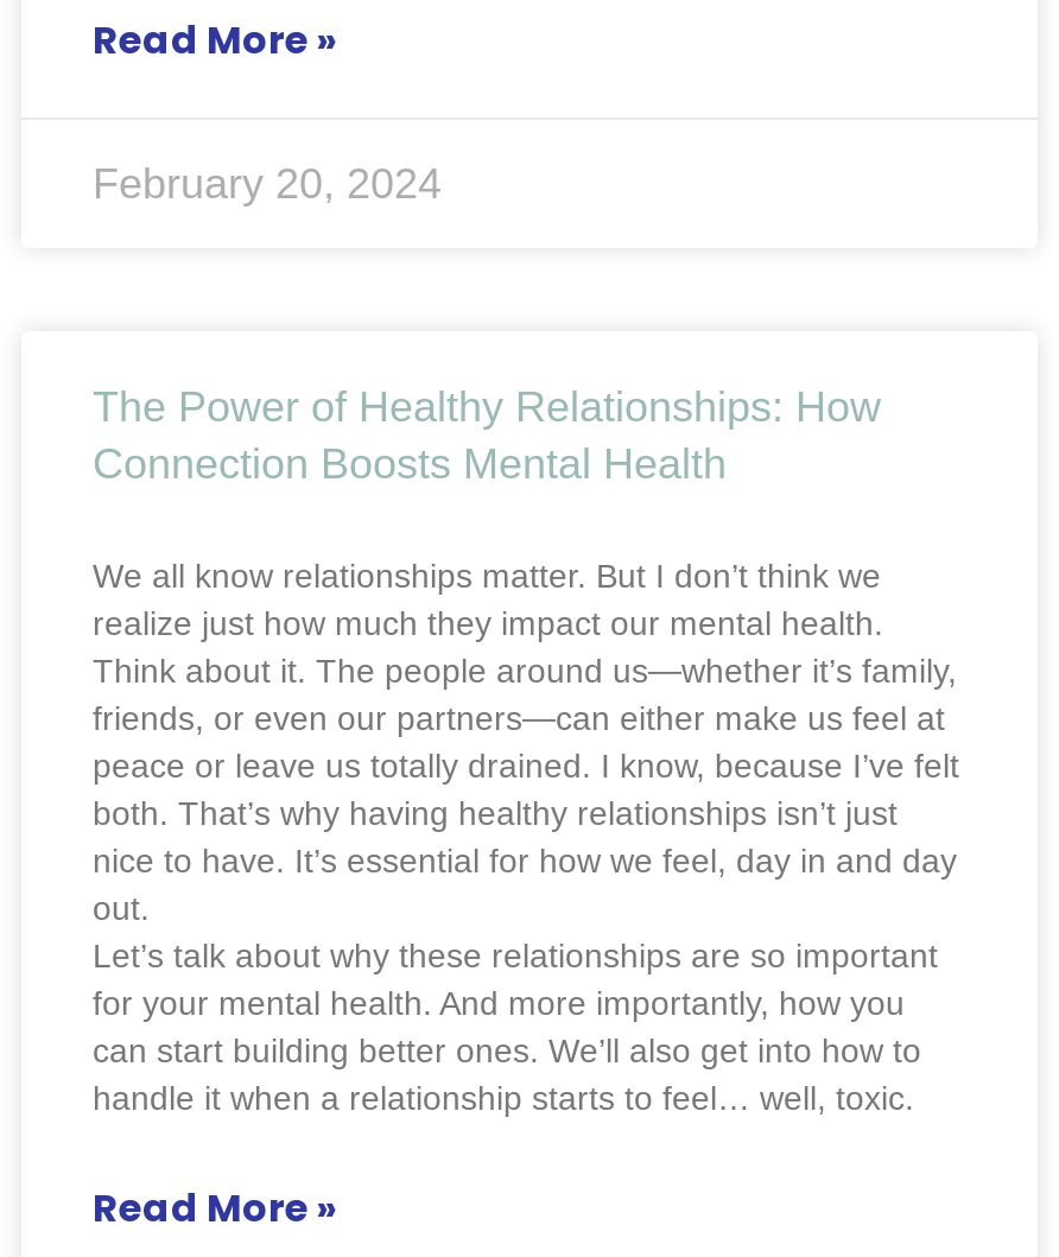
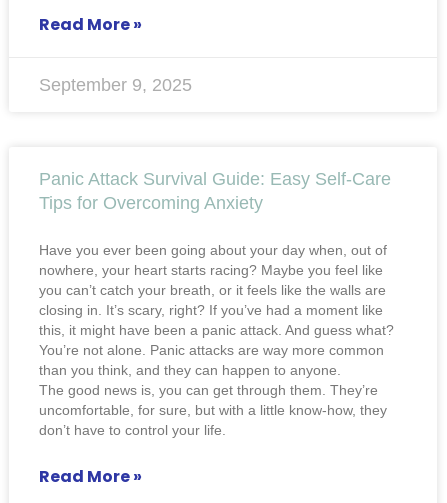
[93,160,442,208] February 20, 2024 -> [39,75,192,95] September 9, 2025
[93,384,881,488] The Power of Healthy Relationships: How | Connection Boosts Mental Health -> [39,169,391,213] Panic Attack Survival Guide: Easy Self-Care | Tips for Overcoming Anxiety
[93,557,959,1117] We all know relationships matter. But I don’t think we | realize just how much they impact our mental health. | Think about it. The people around us—whether it’s family, | friends, or even our partners—can either make us feel at | peace or leave us totally drained. I know, because I’ve felt | both. That’s why having healthy relationships isn’t just | nice to have. It’s essential for how we feel, day in and day | out. | Let’s talk about why these relationships are so important | for your mental health. And more importantly, how you | can start building better ones. We’ll also get into how to | handle it when a relationship starts to feel… well, toxic. -> [39,242,394,438] Have you ever been going about your day when, out of | nowhere, your heart starts racing? Maybe you feel like | you can’t catch your breath, or it feels like the walls are | closing in. It’s scary, right? If you’ve had a moment like | this, it might have been a panic attack. And guess what? | You’re not alone. Panic attacks are way more common | than you think, and they can happen to anyone. | The good news is, you can get through them. They’re | uncomfortable, for sure, but with a little know-how, they | don’t have to control your life.

